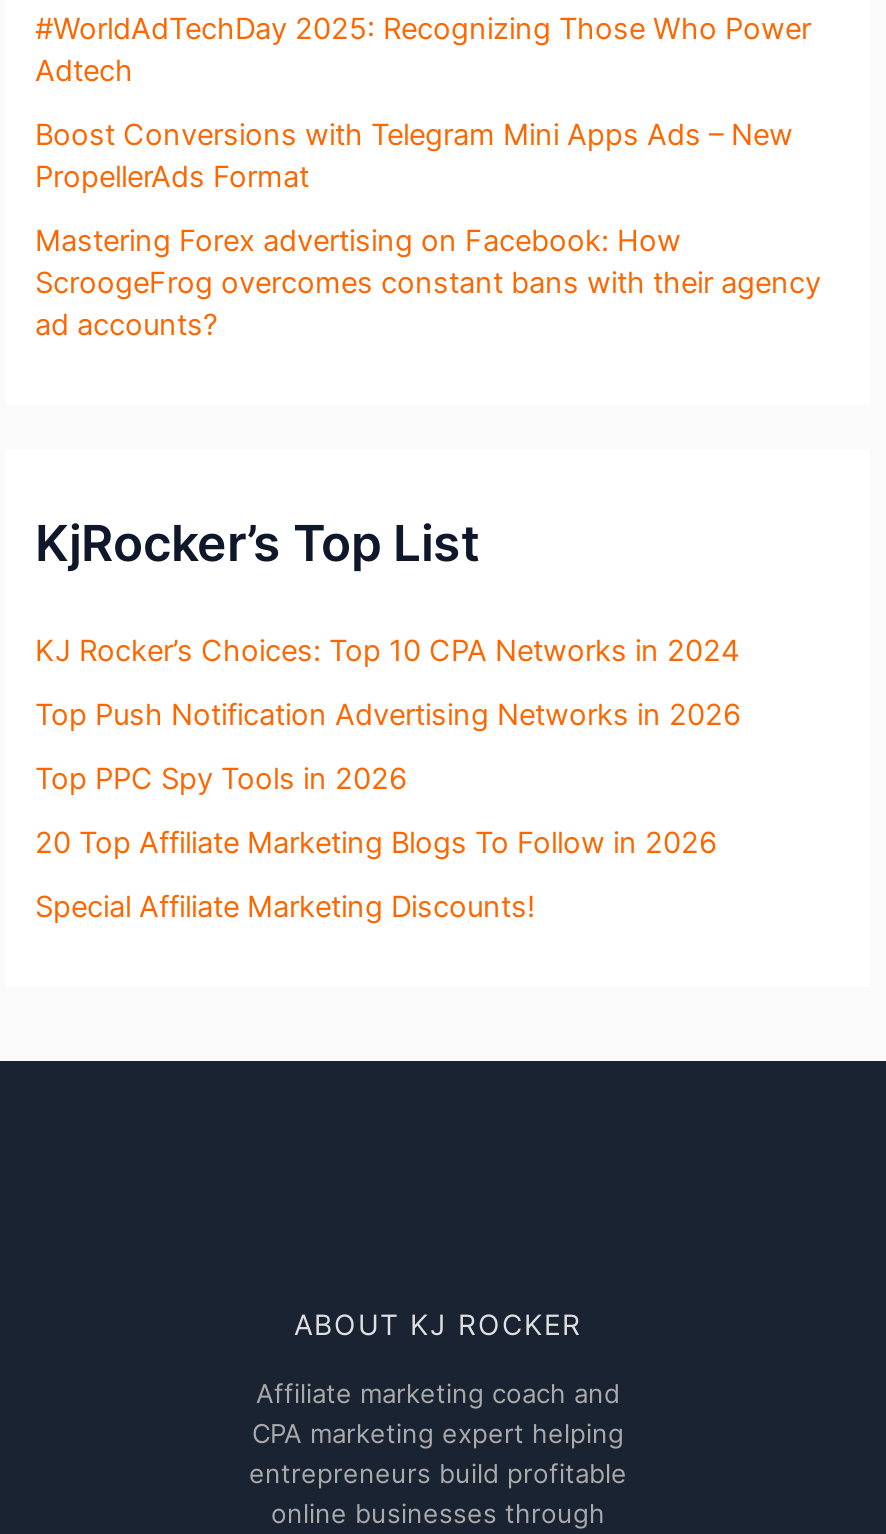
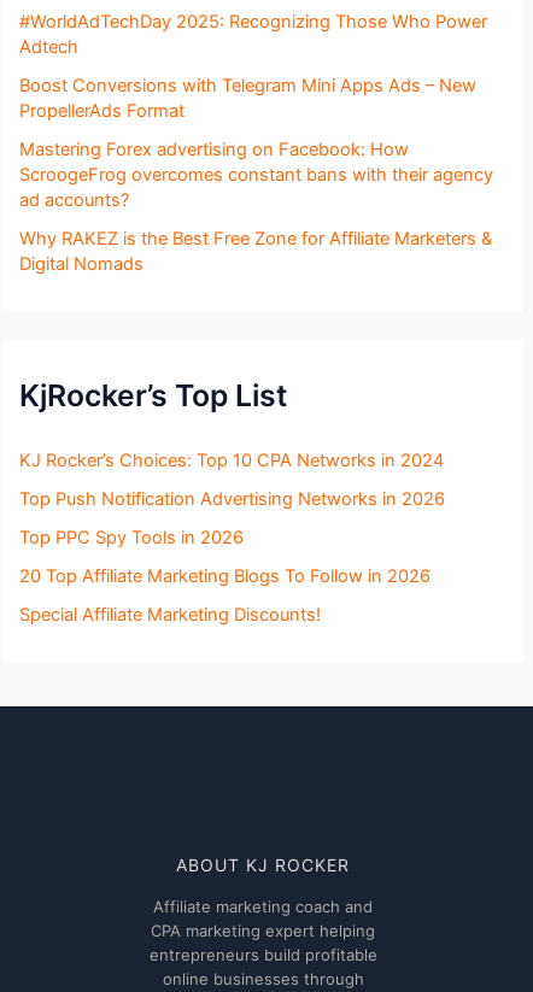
none -> [20,228,493,275] Why RAKEZ is the Best Free Zone for Affiliate Marketers & | Digital Nomads

